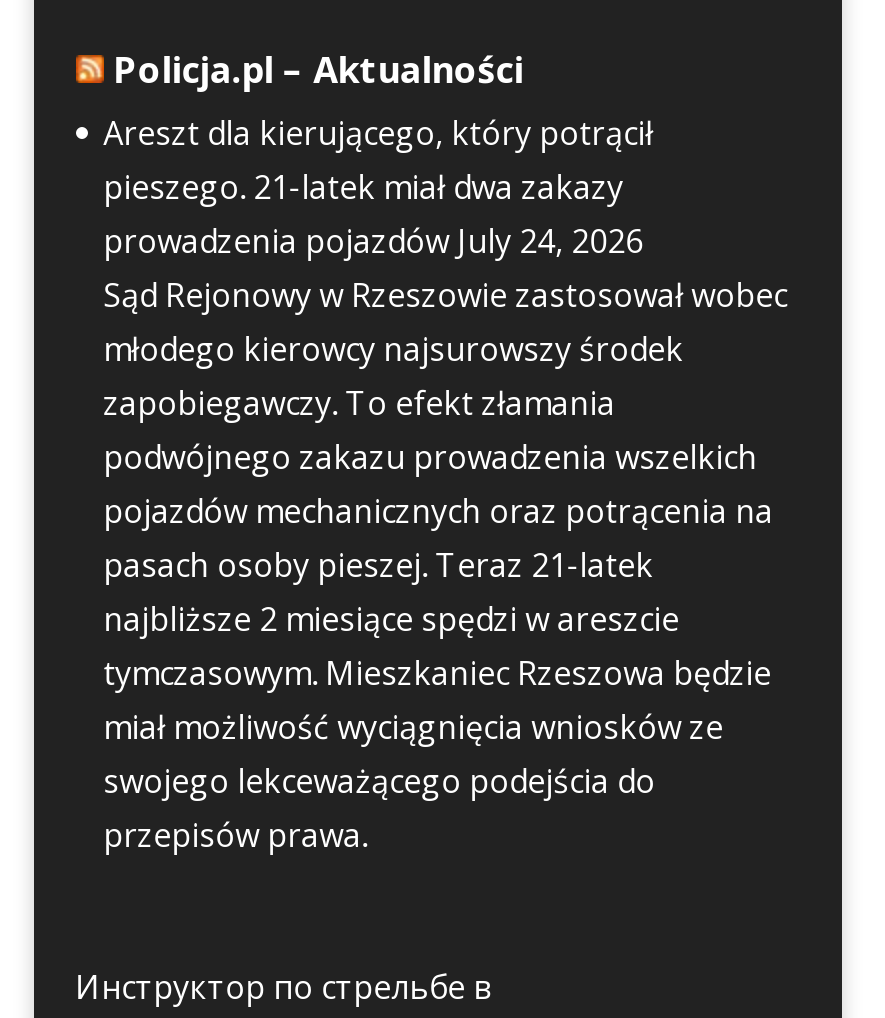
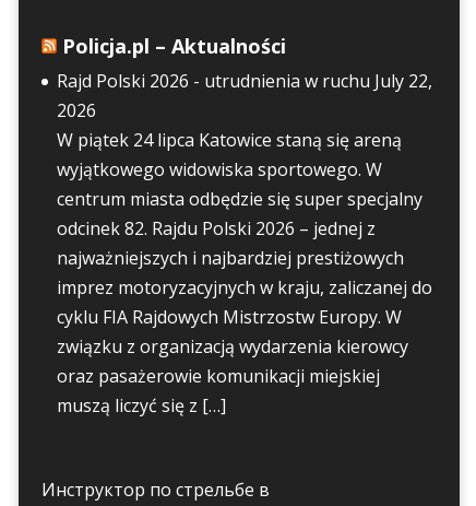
[103,111,787,857] Areszt dla kierującego, który potrącił | pieszego. 21-latek miał dwa zakazy | prowadzenia pojazdów July 24, 2026 | Sąd Rejonowy w Rzeszowie zastosował wobec | młodego kierowcy najsurowszy środek | zapobiegawczy. To efekt złamania | podwójnego zakazu prowadzenia wszelkich | pojazdów mechanicznych oraz potrącenia na | pasach osoby pieszej. Teraz 21-latek | najbliższe 2 miesiące spędzi w areszcie | tymczasowym. Mieszkaniec Rzeszowa będzie | miał możliwość wyciągnięcia wniosków ze | swojego lekceważącego podejścia do | przepisów prawa. -> [56,69,432,418] Rajd Polski 2026 - utrudnienia w ruchu July 22, | 2026 | W piątek 24 lipca Katowice staną się areną | wyjątkowego widowiska sportowego. W | centrum miasta odbędzie się super specjalny | odcinek 82. Rajdu Polski 2026 – jednej z | najważniejszych i najbardziej prestiżowych | imprez motoryzacyjnych w kraju, zaliczanej do | cyklu FIA Rajdowych Mistrzostw Europy. W | związku z organizacją wydarzenia kierowcy | oraz pasażerowie komunikacji miejskiej | muszą liczyć się z […]

